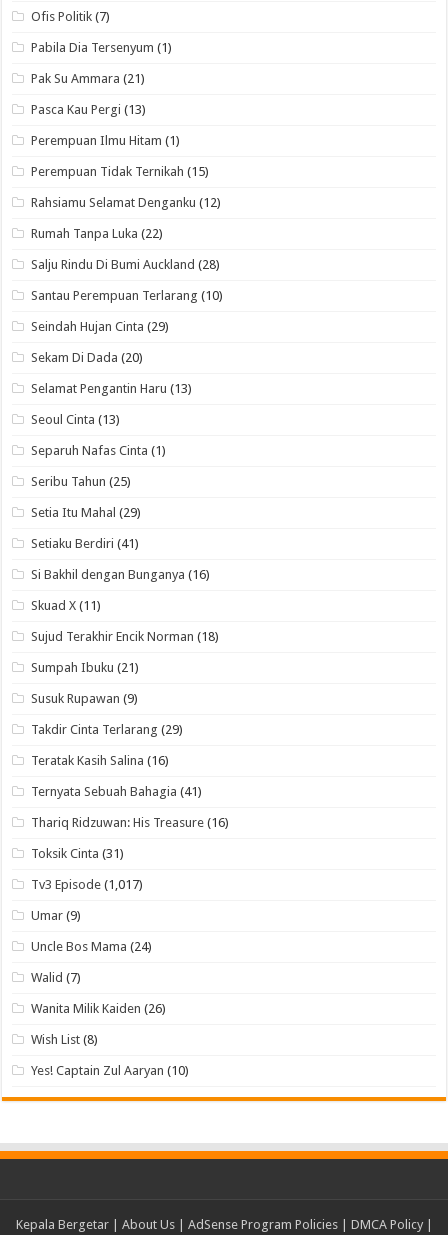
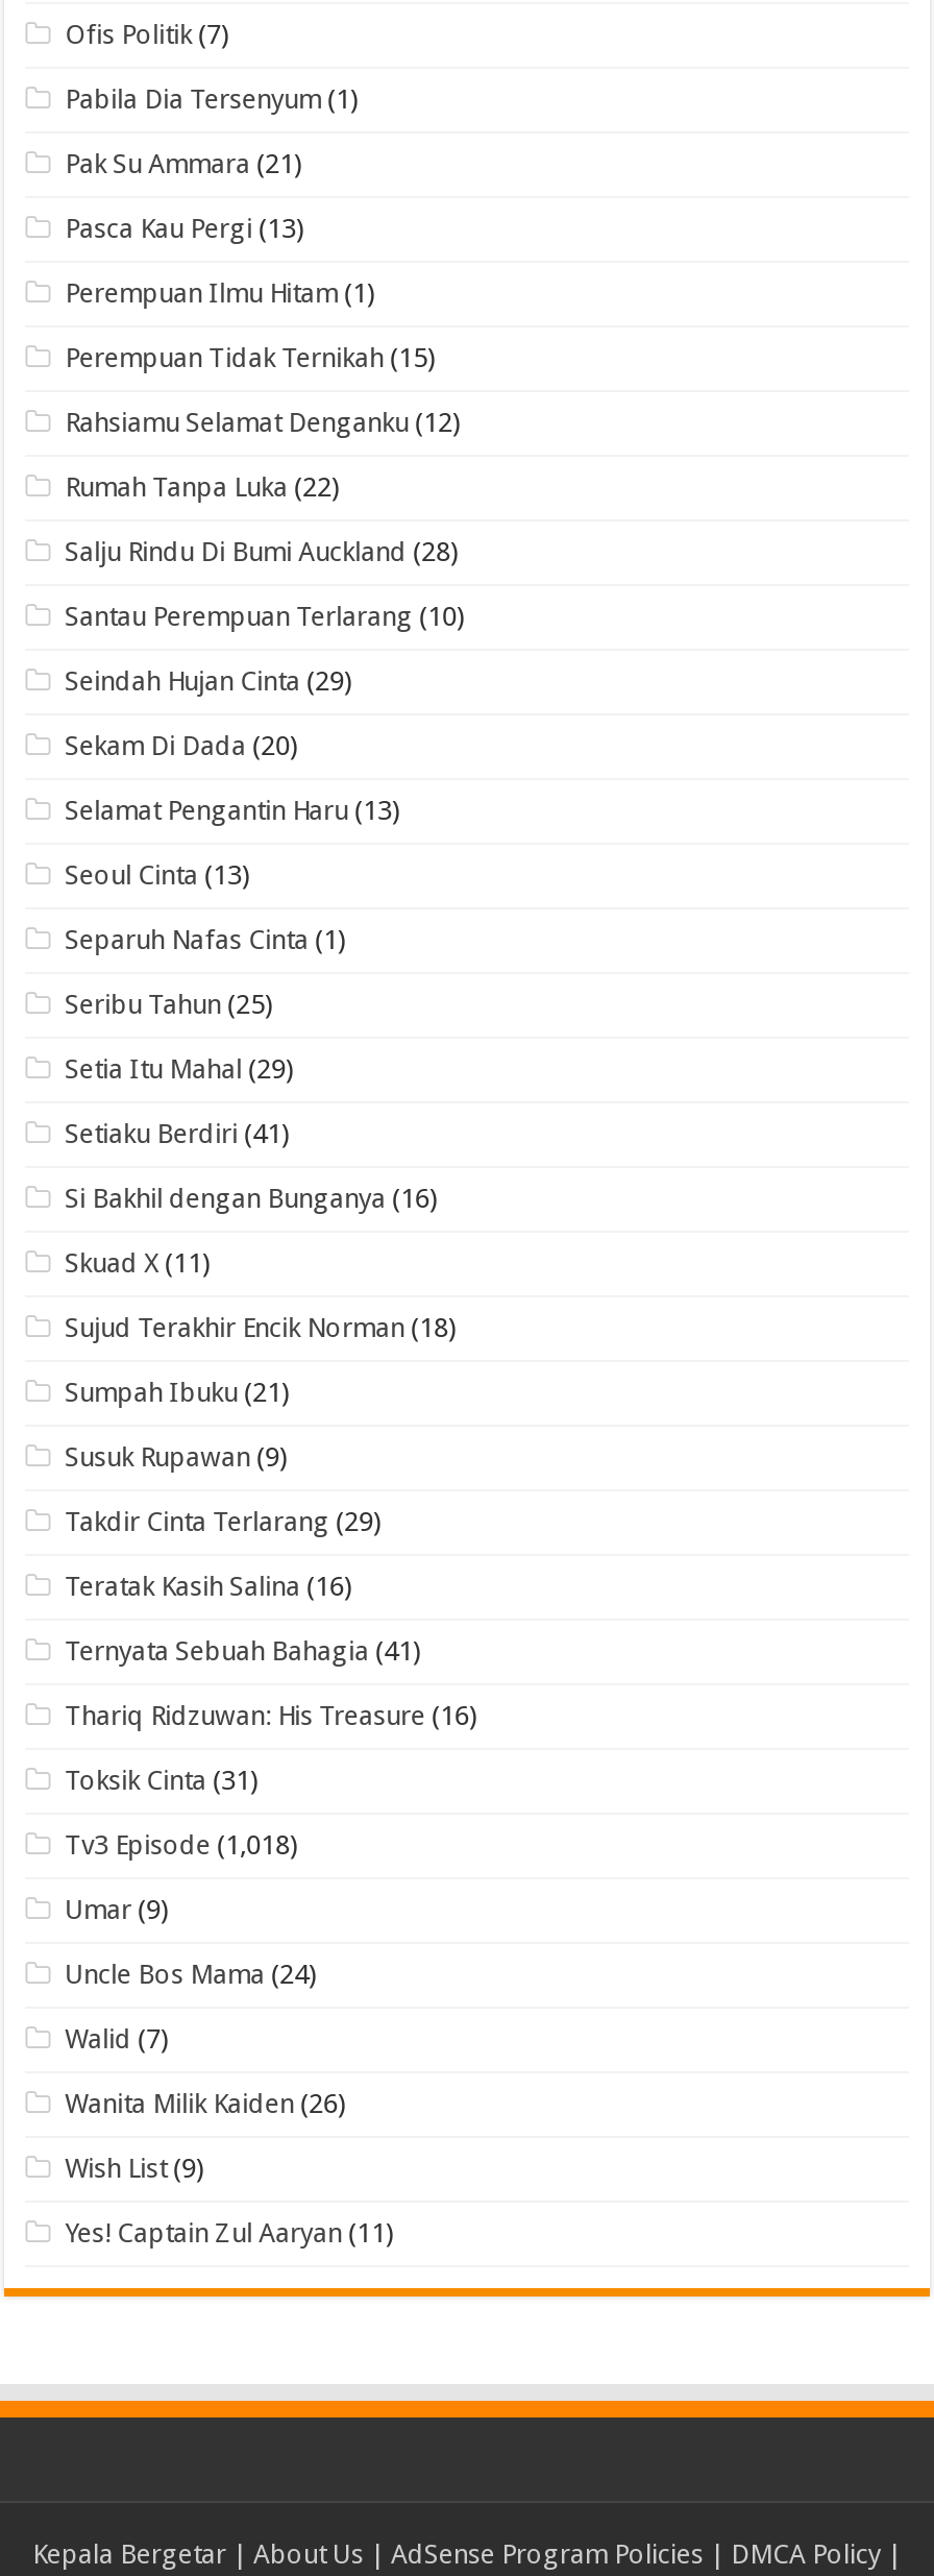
[31,877,143,892] Tv3 Episode (1,017) -> [65,1829,298,1860] Tv3 Episode (1,018)
[31,1032,98,1047] Wish List (8) -> [65,2152,205,2184] Wish List (9)
[31,1063,189,1078] Yes! Captain Zul Aaryan (10) -> [65,2217,394,2248] Yes! Captain Zul Aaryan (11)

